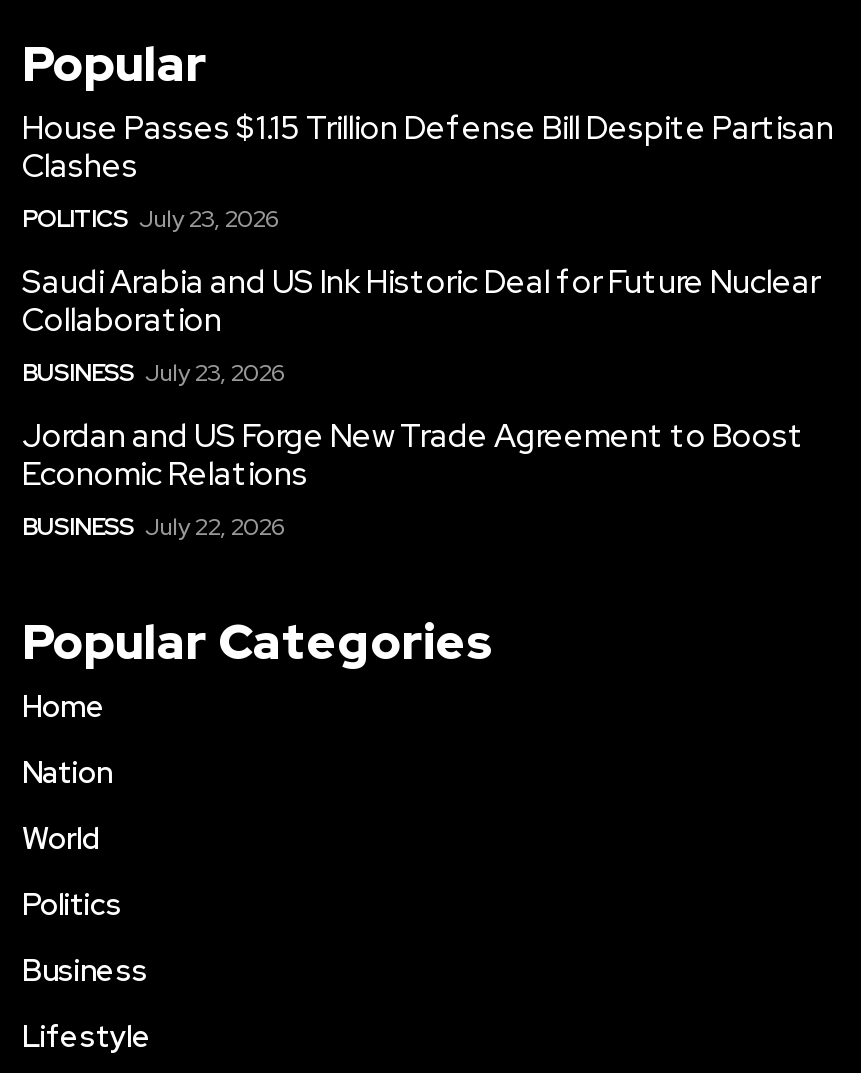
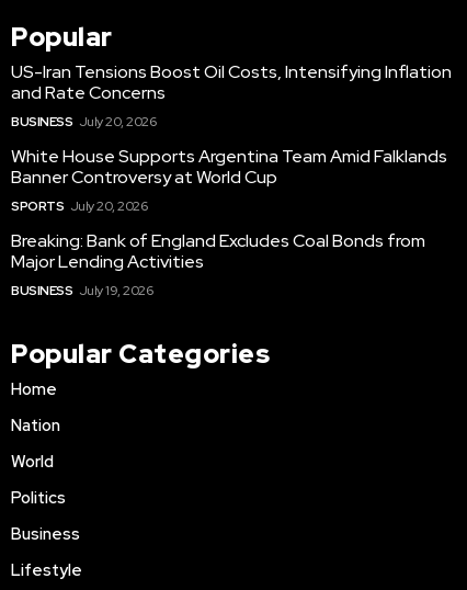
[22,108,834,236] House Passes $1.15 Trillion Defense Bill Despite Partisan | Clashes | POLITICS July 23, 2026 -> [11,61,452,131] US-Iran Tensions Boost Oil Costs, Intensifying Inflation | and Rate Concerns | BUSINESS July 20, 2026
[22,262,820,390] Saudi Arabia and US Ink Historic Deal for Future Nuclear | Collaboration | BUSINESS July 23, 2026 -> [11,145,447,215] White House Supports Argentina Team Amid Falklands | Banner Controversy at World Cup | SPORTS July 20, 2026
[22,416,804,544] Jordan and US Forge New Trade Agreement to Boost | Economic Relations | BUSINESS July 22, 2026 -> [11,230,425,300] Breaking: Bank of England Excludes Coal Bonds from | Major Lending Activities | BUSINESS July 19, 2026

